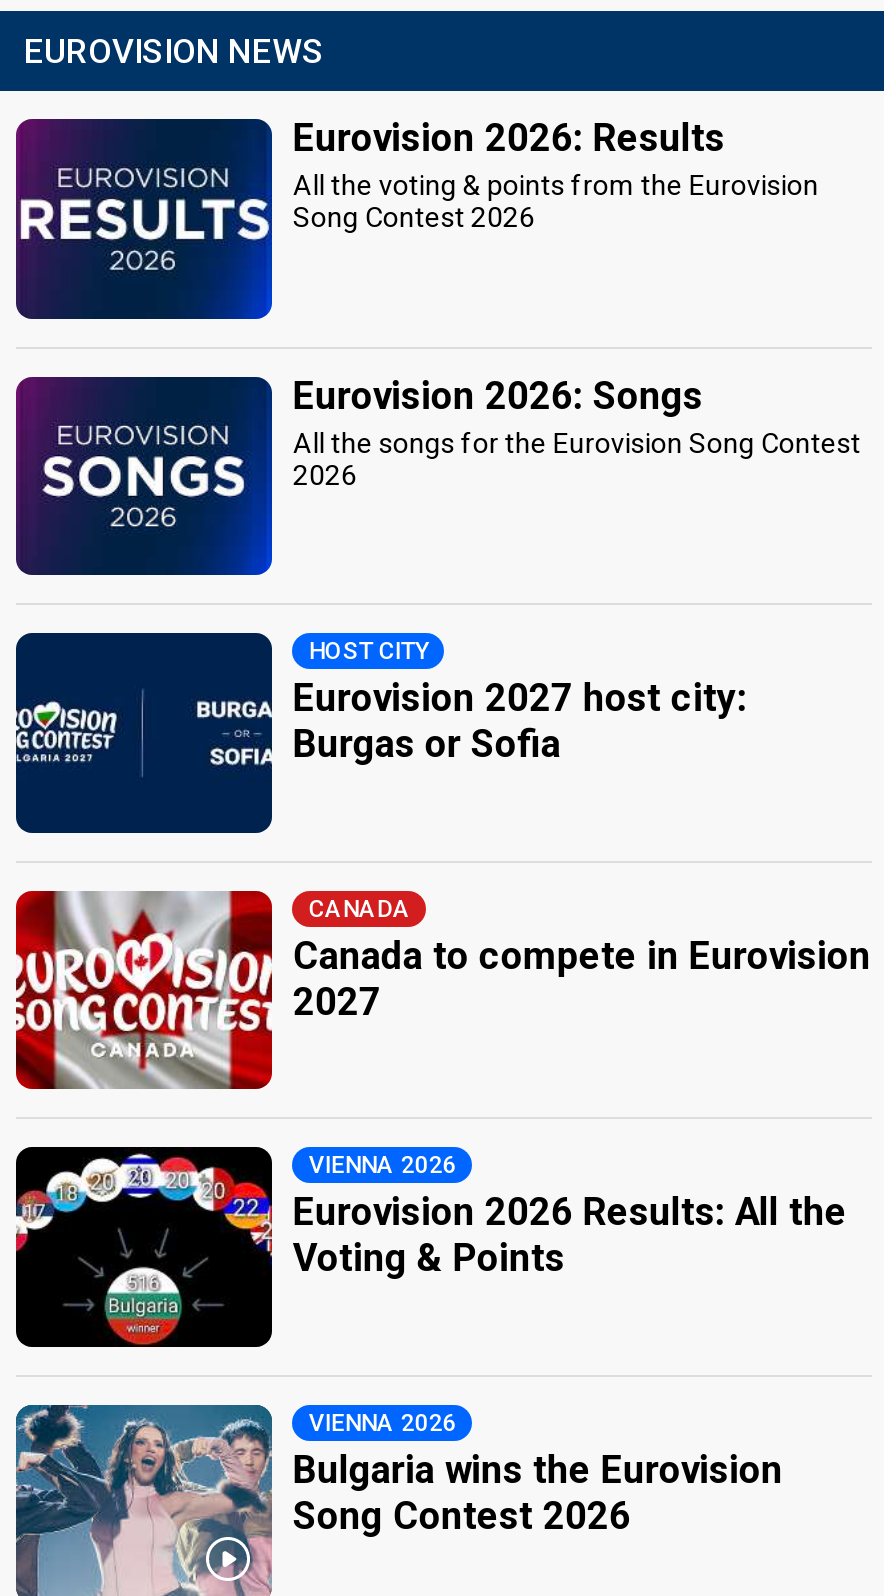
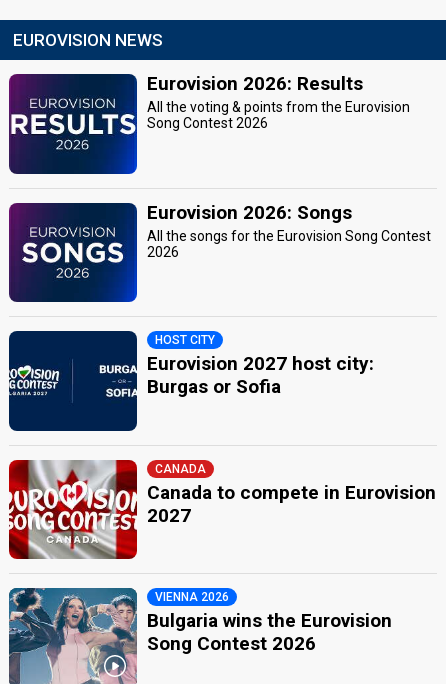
[14,1147,847,1351] [image] | Eurovision 2026 Results: All the | Voting & Points -> none
[309,1408,457,1436] VIENNA 2026 -> none

